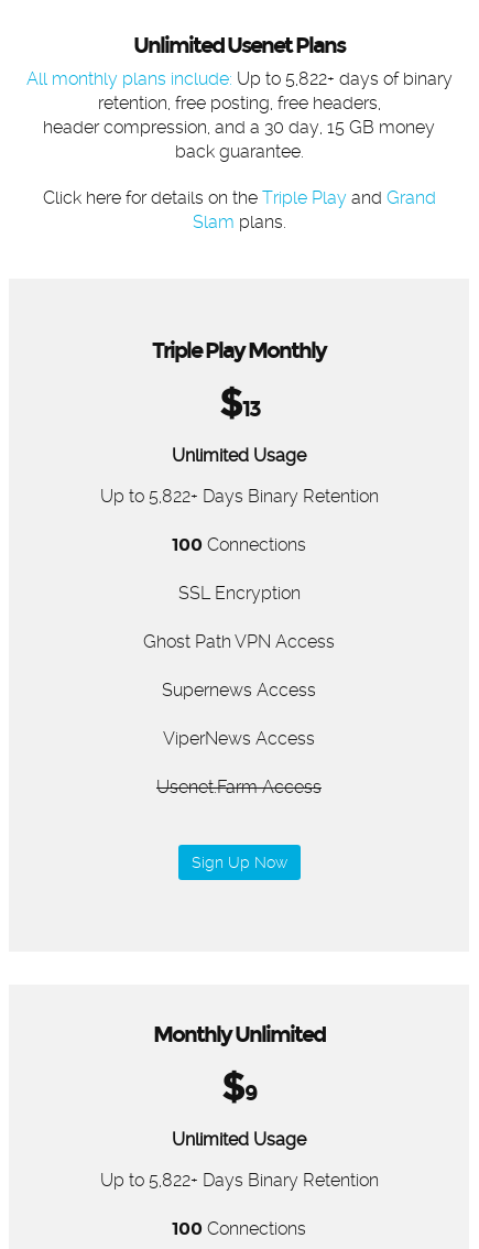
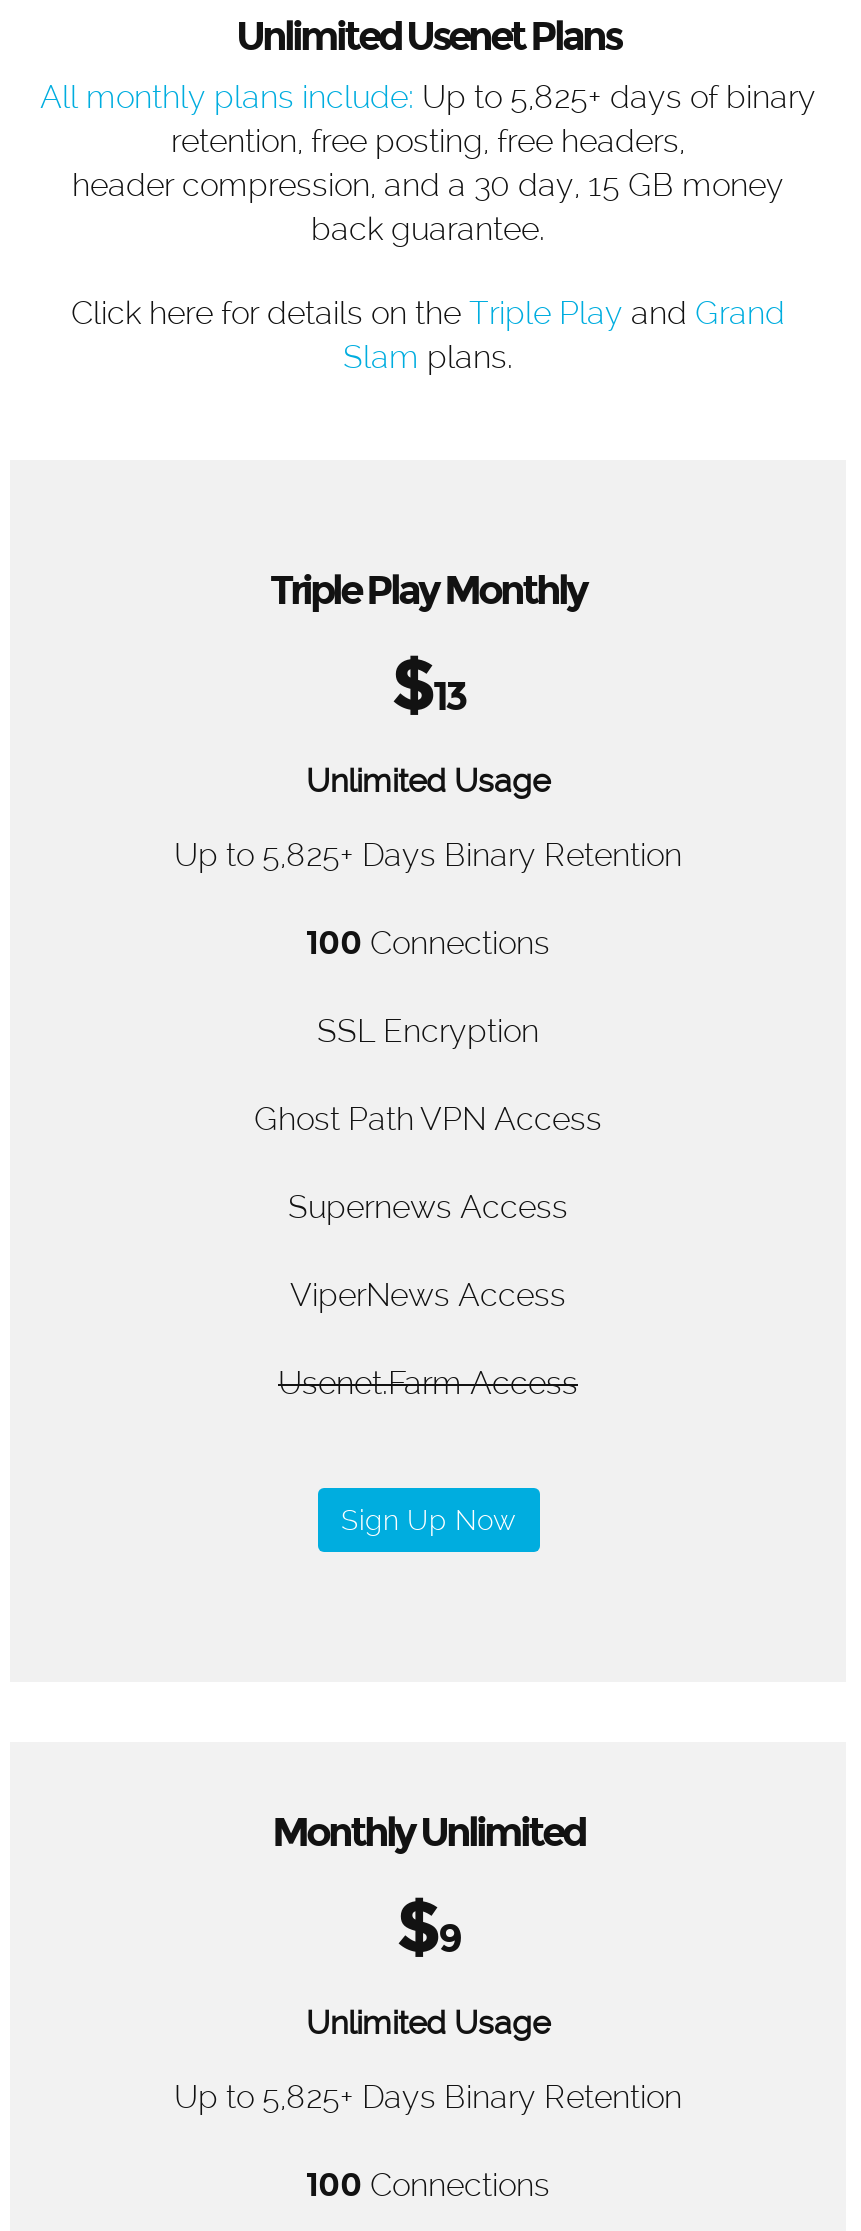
[26,68,452,89] All monthly plans include: Up to 5,822+ days of binary -> [40,78,816,116] All monthly plans include: Up to 5,825+ days of binary
[100,486,378,507] Up to 5,822+ Days Binary Retention -> [174,836,682,874] Up to 5,825+ Days Binary Retention
[100,1170,378,1191] Up to 5,822+ Days Binary Retention -> [174,2078,682,2116] Up to 5,825+ Days Binary Retention

